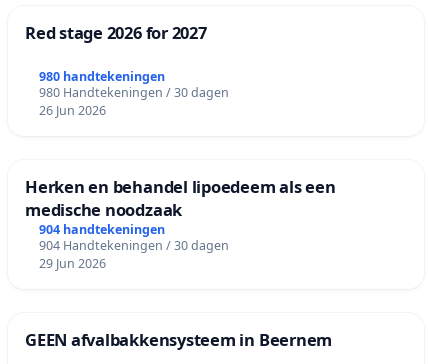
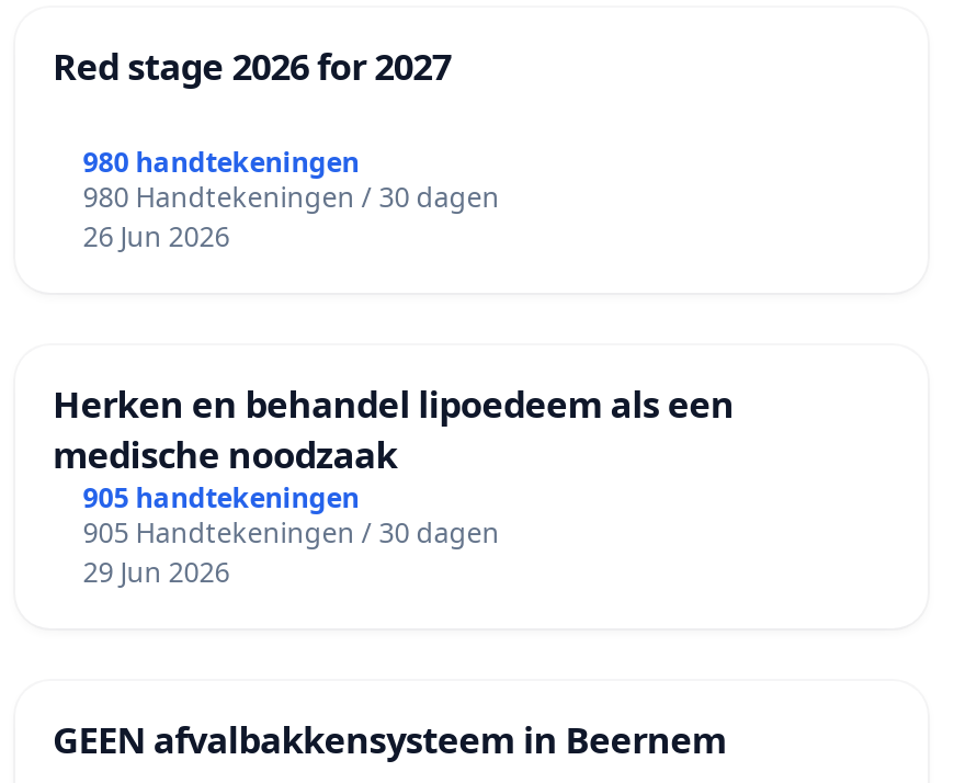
[39,221,165,238] 904 handtekeningen -> [83,480,359,517] 905 handtekeningen
[39,237,229,254] 904 Handtekeningen / 30 dagen -> [83,515,500,552] 905 Handtekeningen / 30 dagen

